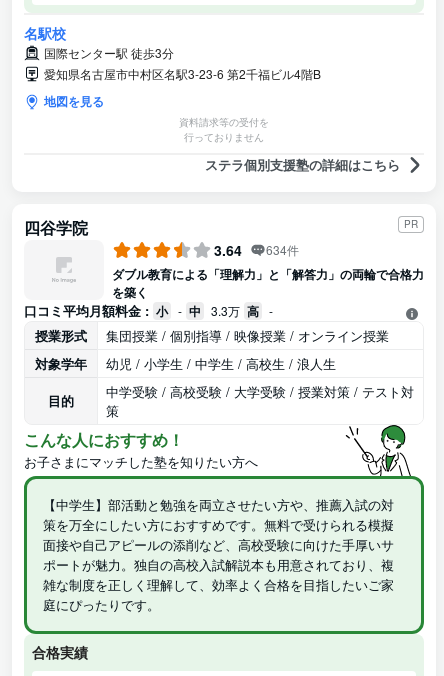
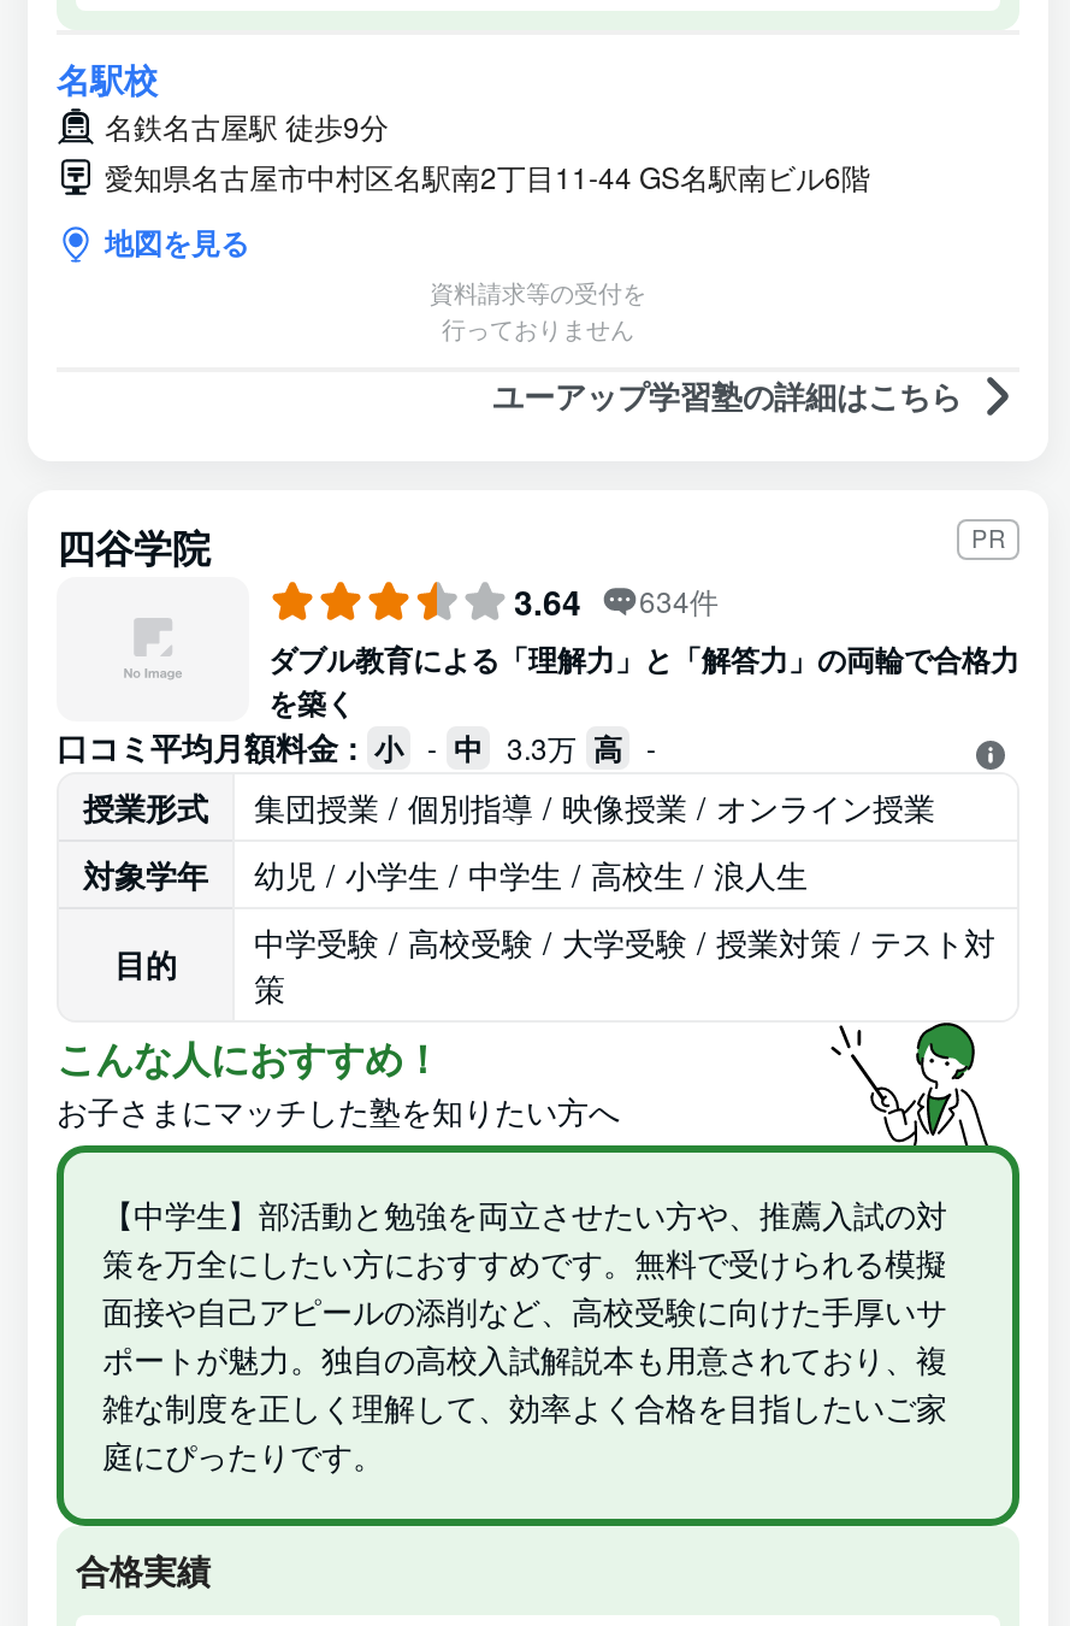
[44,44,321,82] 国際センター駅 徒歩3分 | 愛知県名古屋市中村区名駅3-23-6 第2千福ビル4階B -> [105,104,870,196] 名鉄名古屋駅 徒歩9分 | 愛知県名古屋市中村区名駅南2丁目11-44 GS名駅南ビル6階
[205,155,400,174] ステラ個別支援塾の詳細はこちら -> [492,372,962,417] ユーアップ学習塾の詳細はこちら

